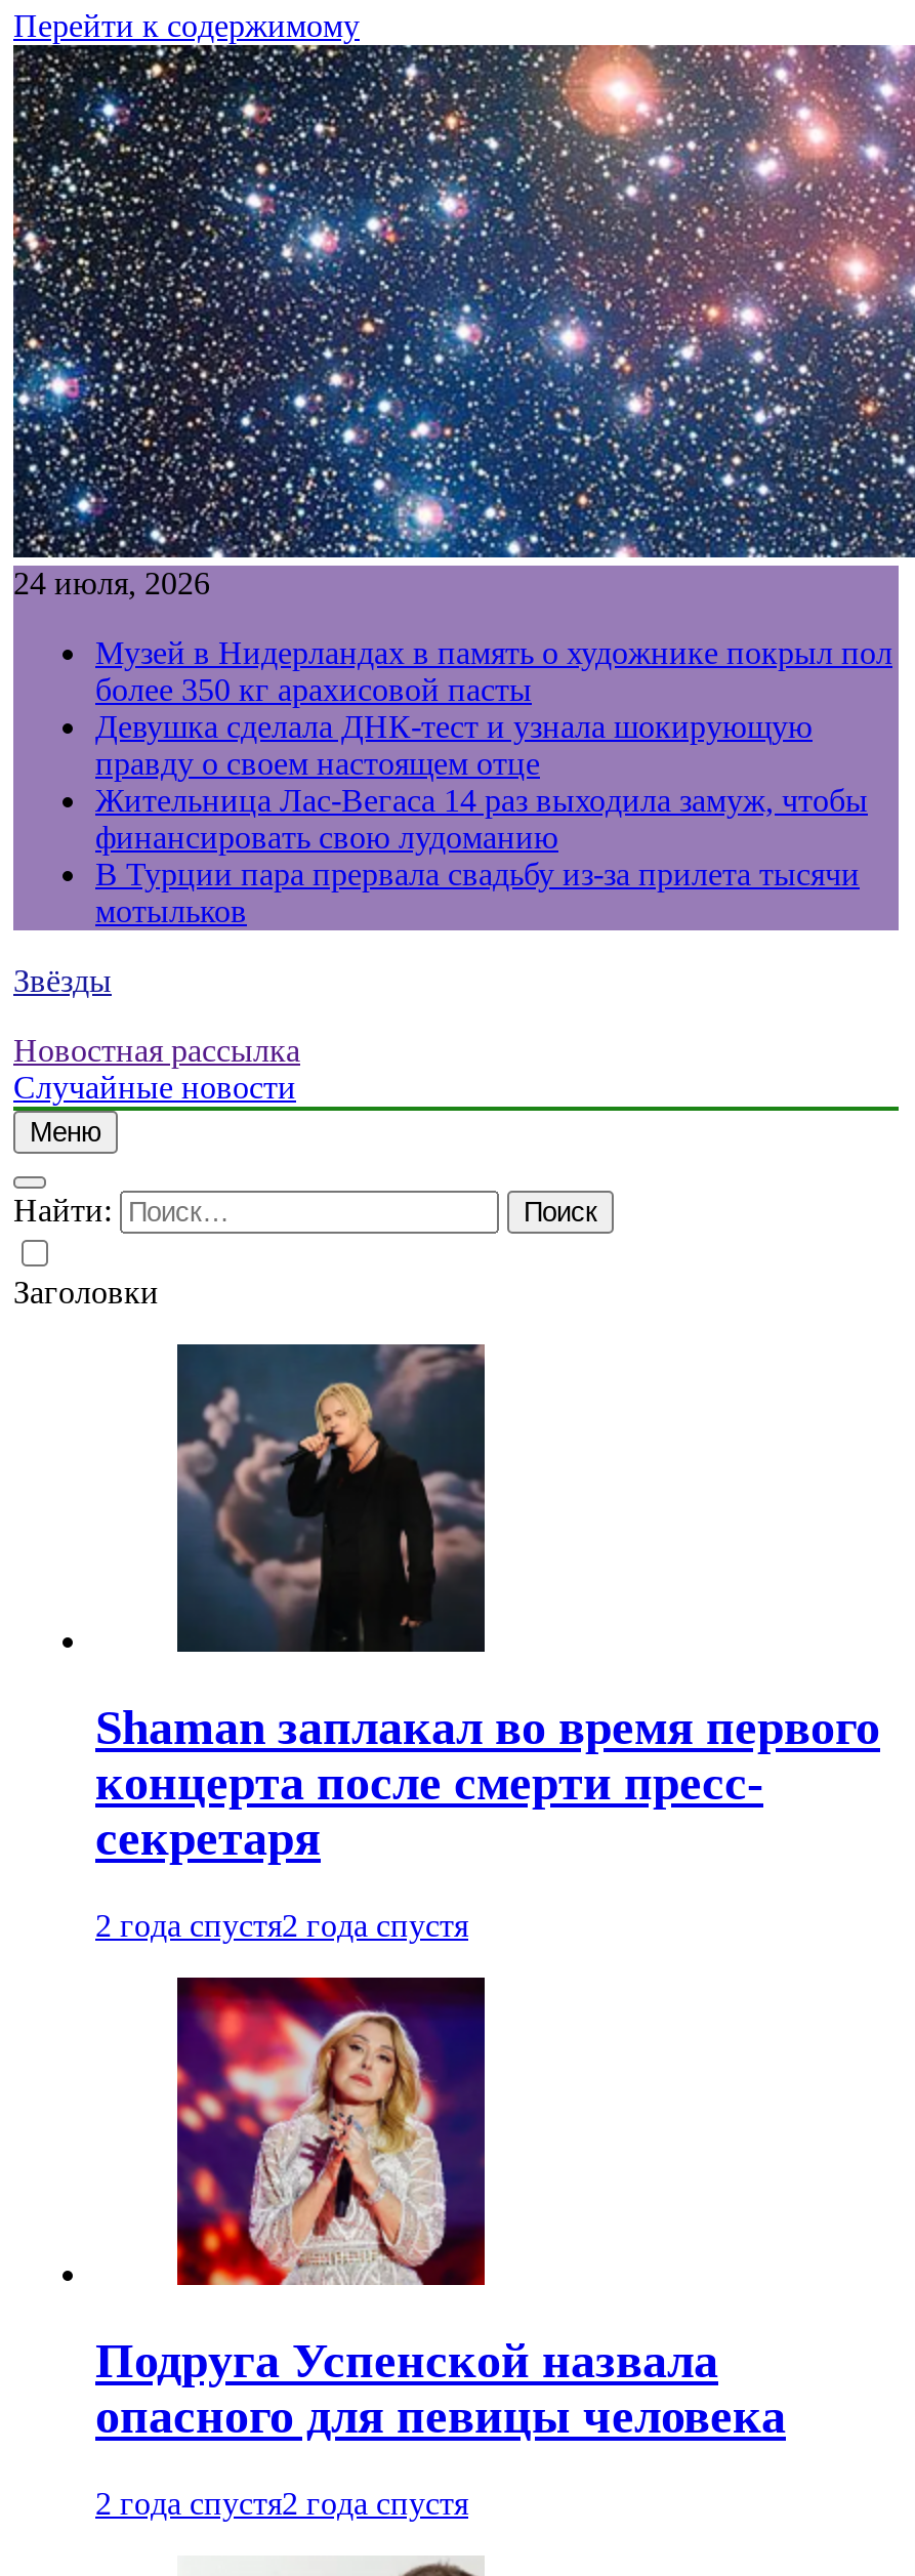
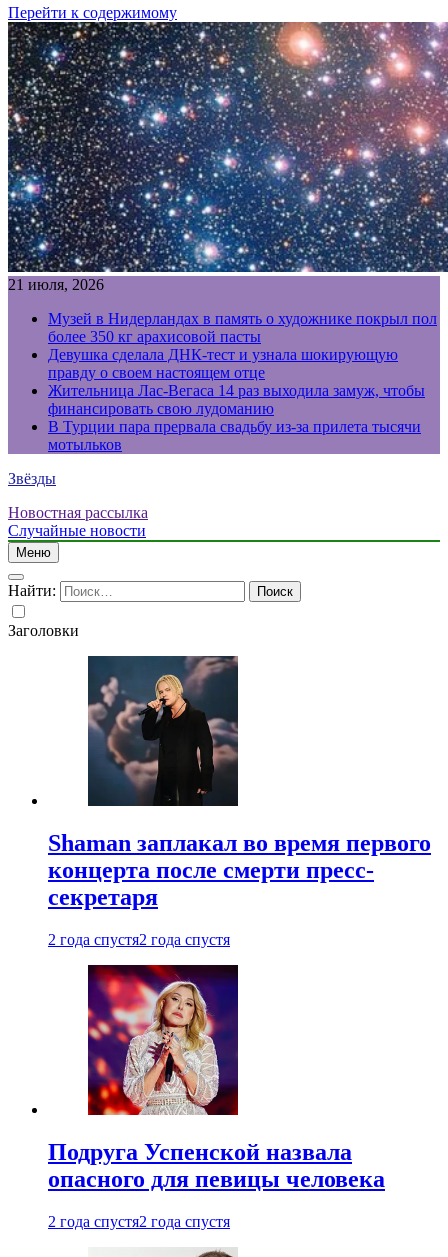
[13,566,210,600] 24 июля, 2026 -> [8,276,104,293] 21 июля, 2026

